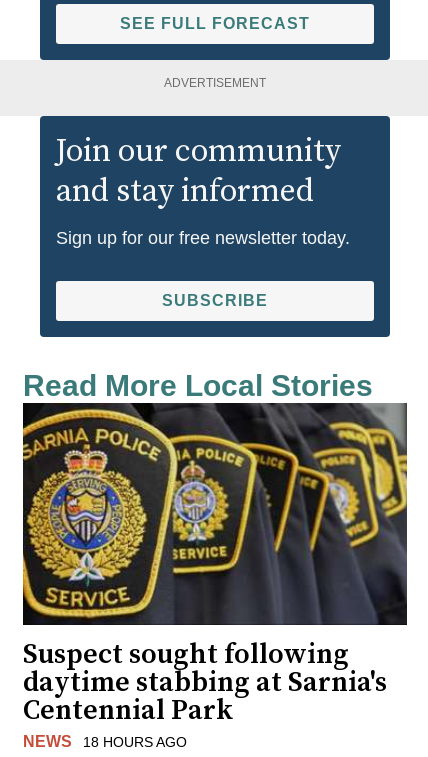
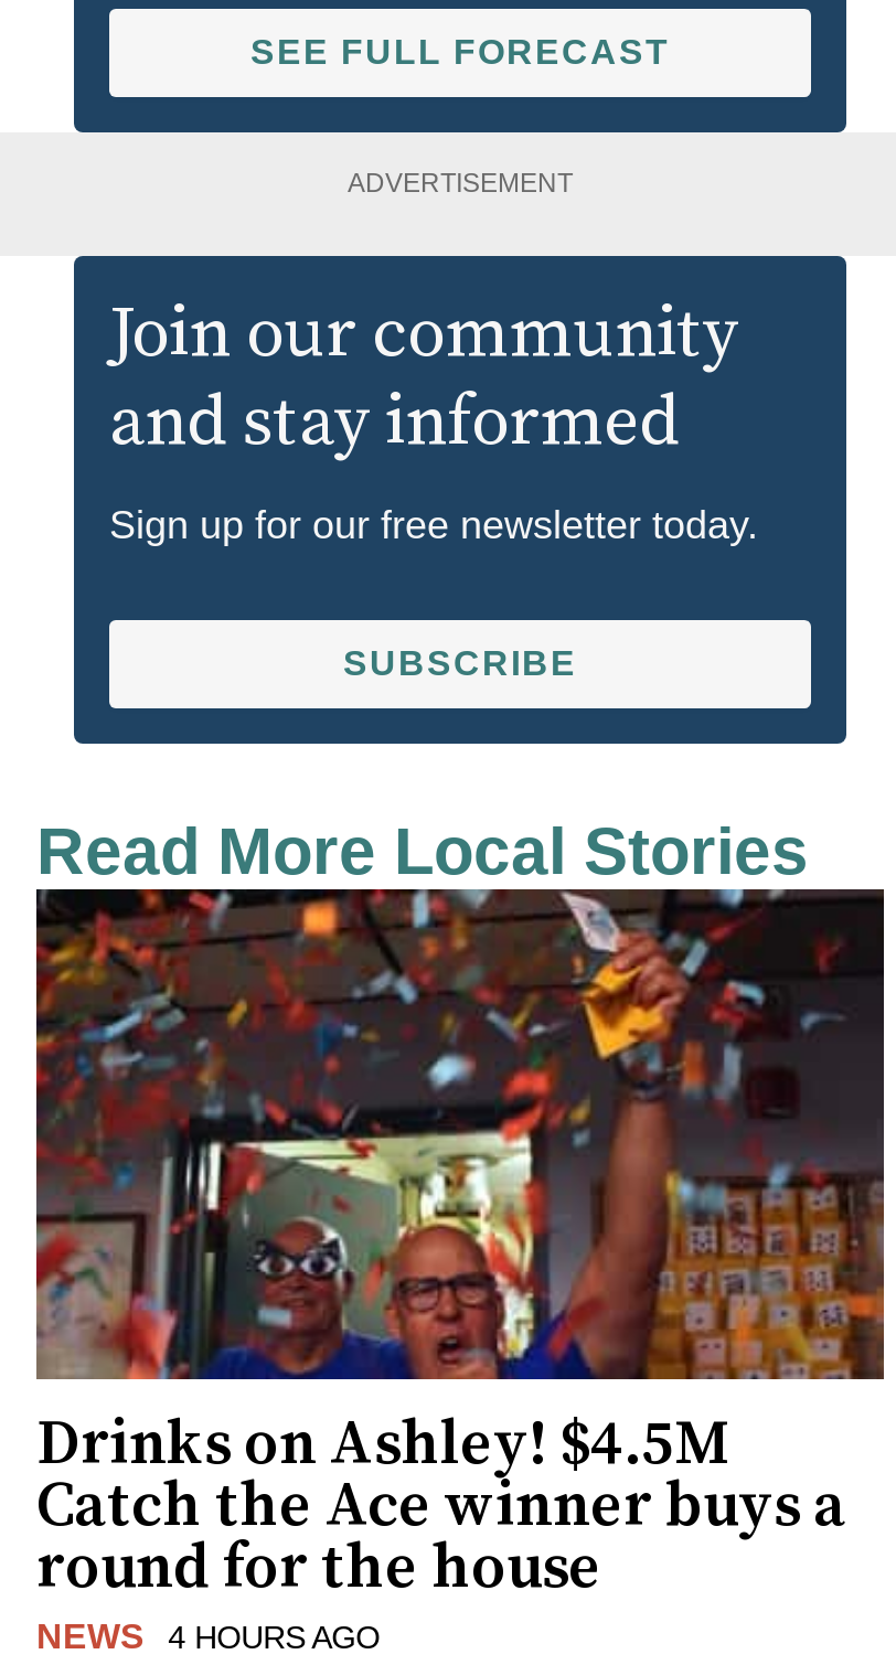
[22,403,408,728] [image] | Suspect sought following | daytime stabbing at Sarnia's | Centennial Park -> [34,889,886,1607] [image] | Drinks on Ashley! $4.5M | Catch the Ace winner buys a | round for the house
[23,733,187,750] NEWS 18 HOURS AGO -> [36,1618,380,1655] NEWS 4 HOURS AGO

